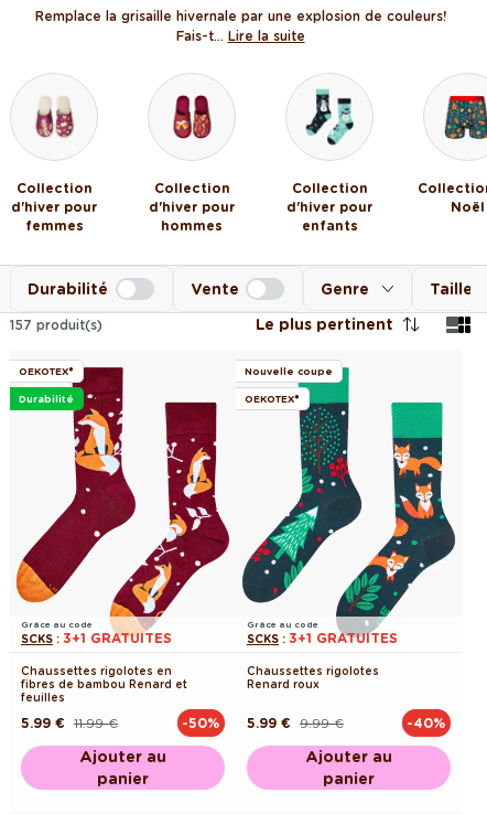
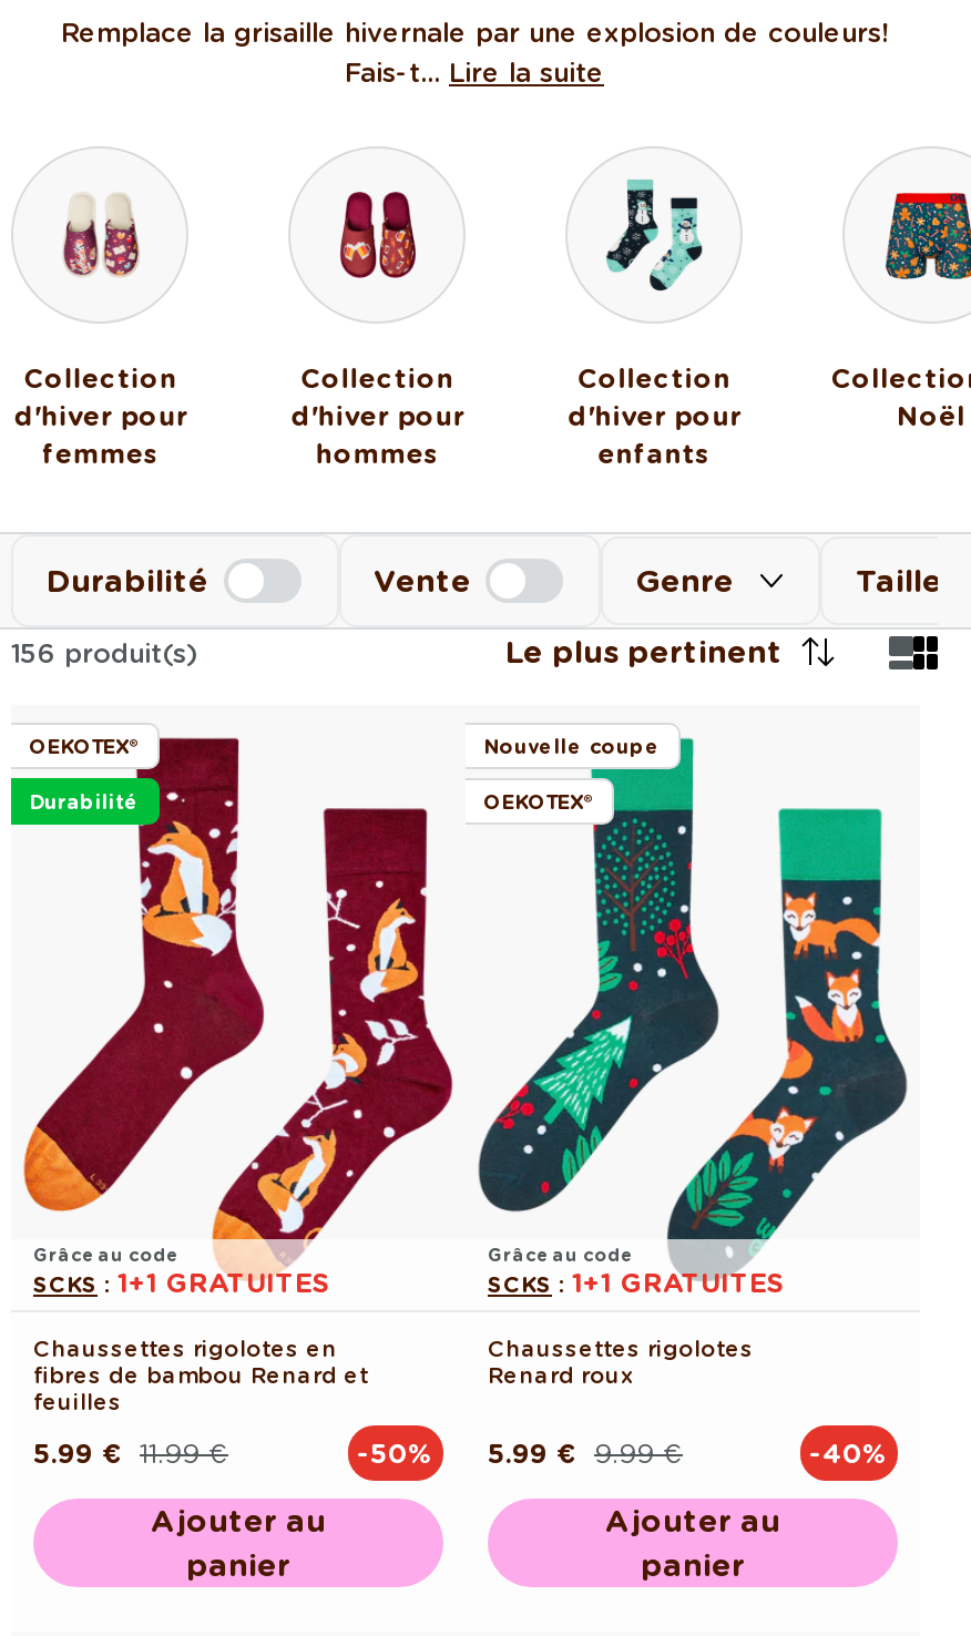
[10,316,102,333] 157 produit(s) -> [11,635,197,668] 156 produit(s)
[21,630,172,647] SCKS: 3+1 GRATUITES -> [33,1266,330,1300] SCKS: 1+1 GRATUITES
[247,630,398,647] SCKS: 3+1 GRATUITES -> [488,1266,785,1300] SCKS: 1+1 GRATUITES

